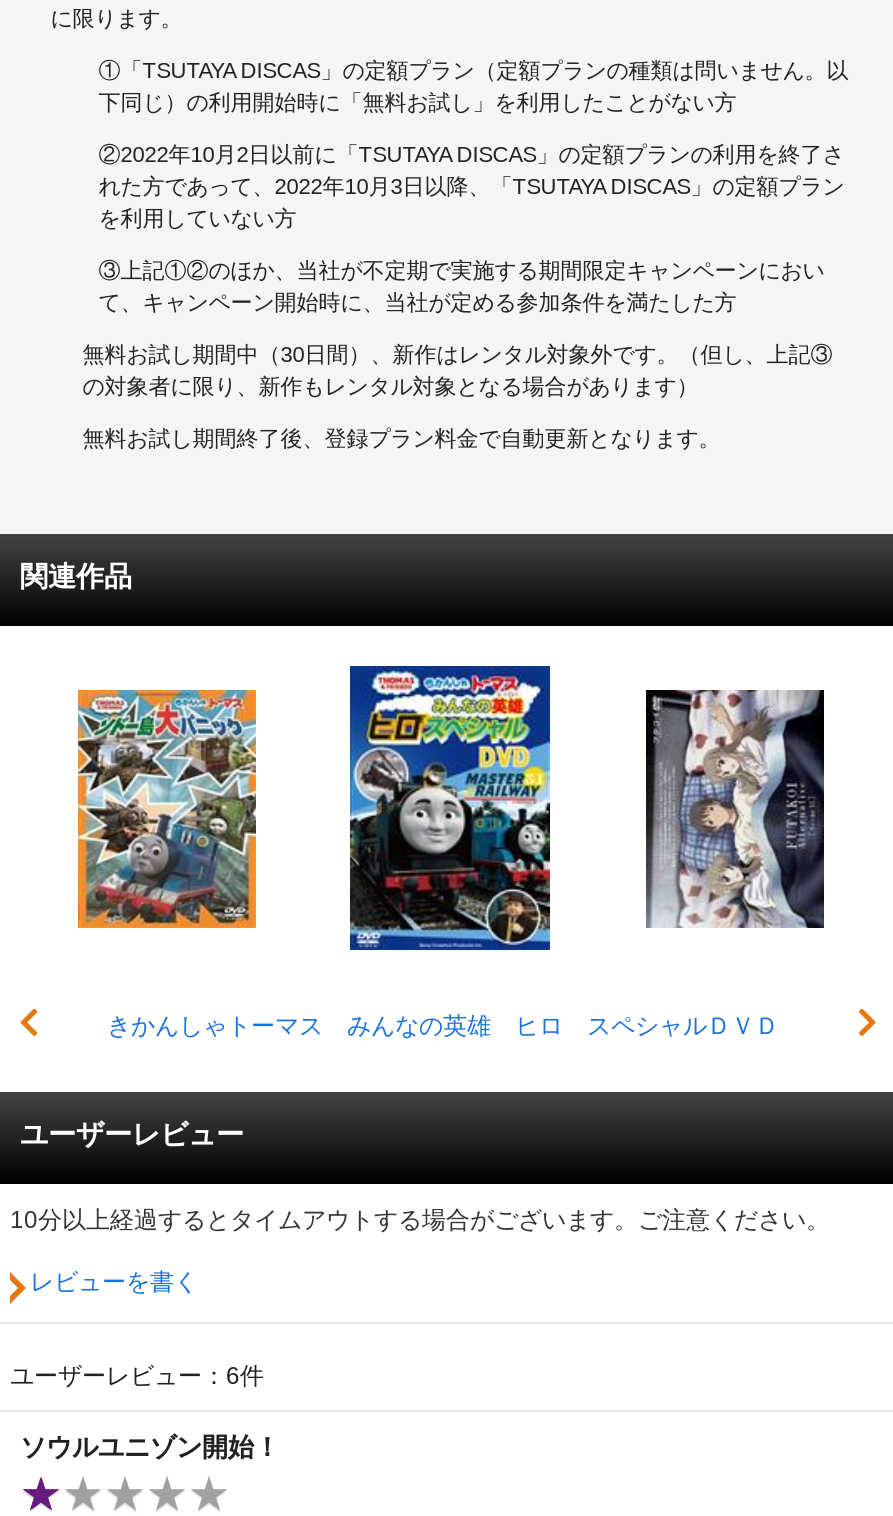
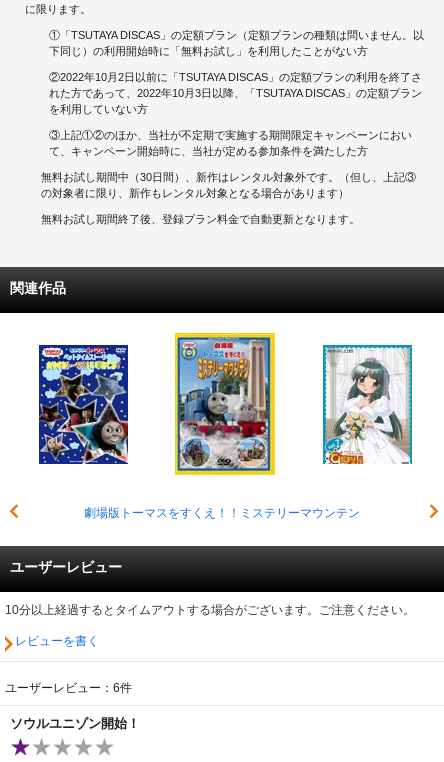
[107,664,779,1039] [image] | きかんしゃトーマス みんなの英雄 ヒロ スペシャルＤＶＤ -> [83,332,359,519] [image] | 劇場版トーマスをすくえ！！ミステリーマウンテン
[76,688,258,930] [image] -> [38,344,129,465] [image]
[644,688,826,930] [image] -> [322,344,413,465] [image]

